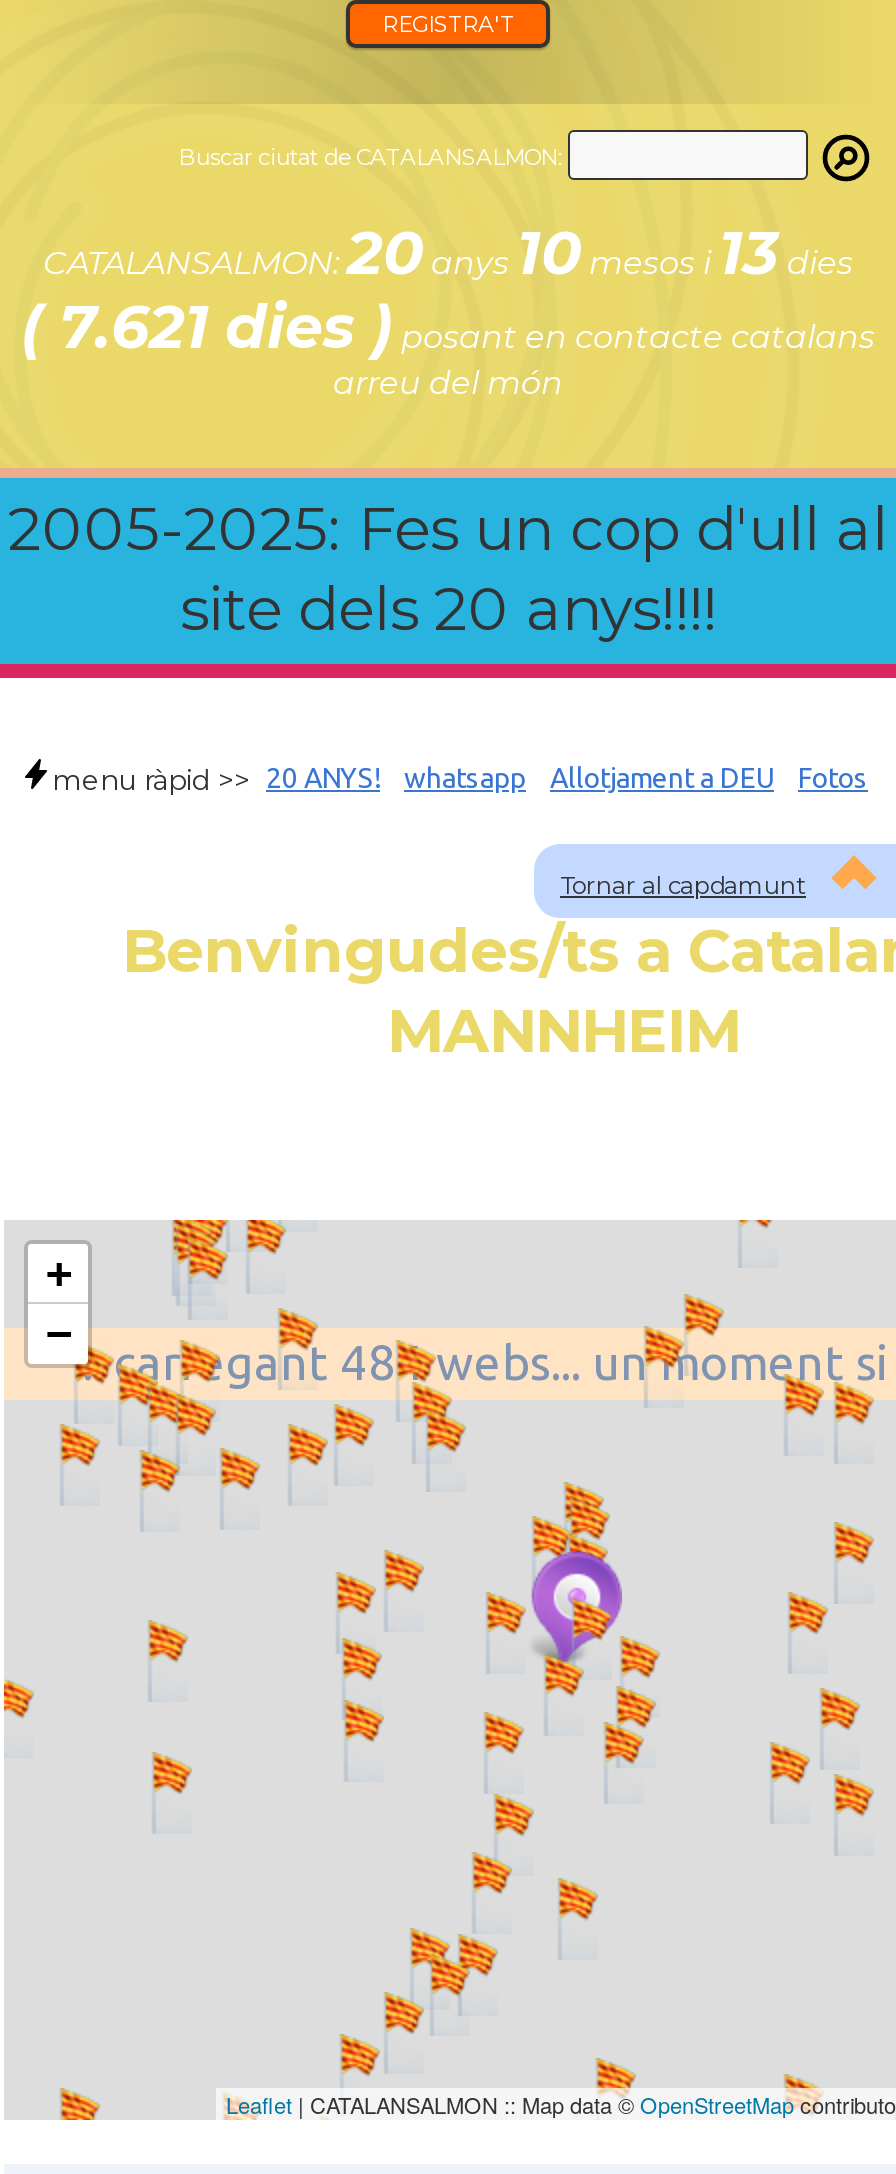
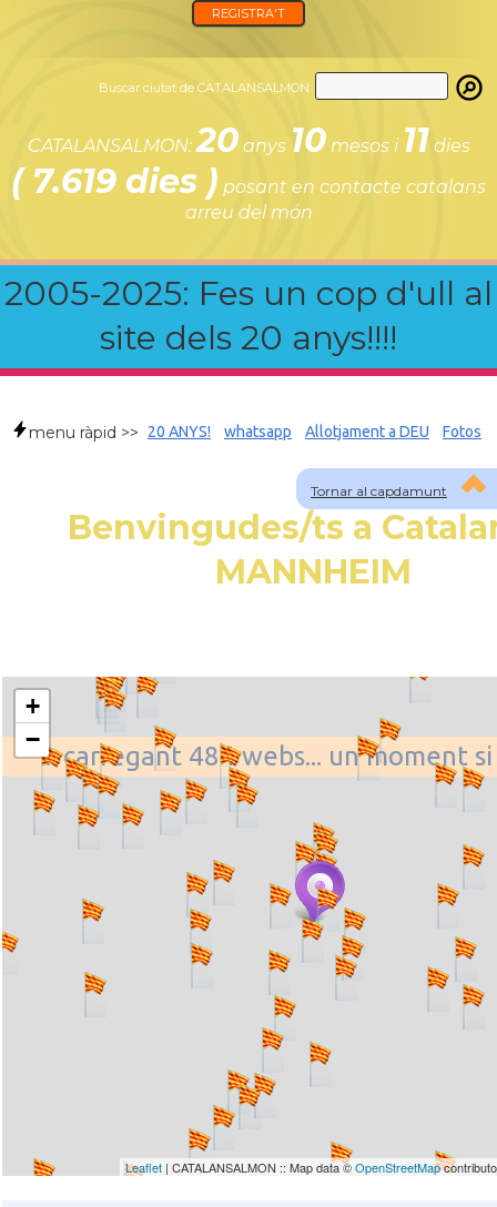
[43,216,853,290] CATALANSALMON:20anys 10mesos i13dies -> [27,120,470,161] CATALANSALMON:20anys 10mesos i11dies
[21,290,875,364] ( 7.621 dies )posant en contacte catalans -> [11,161,486,202] ( 7.619 dies )posant en contacte catalans

